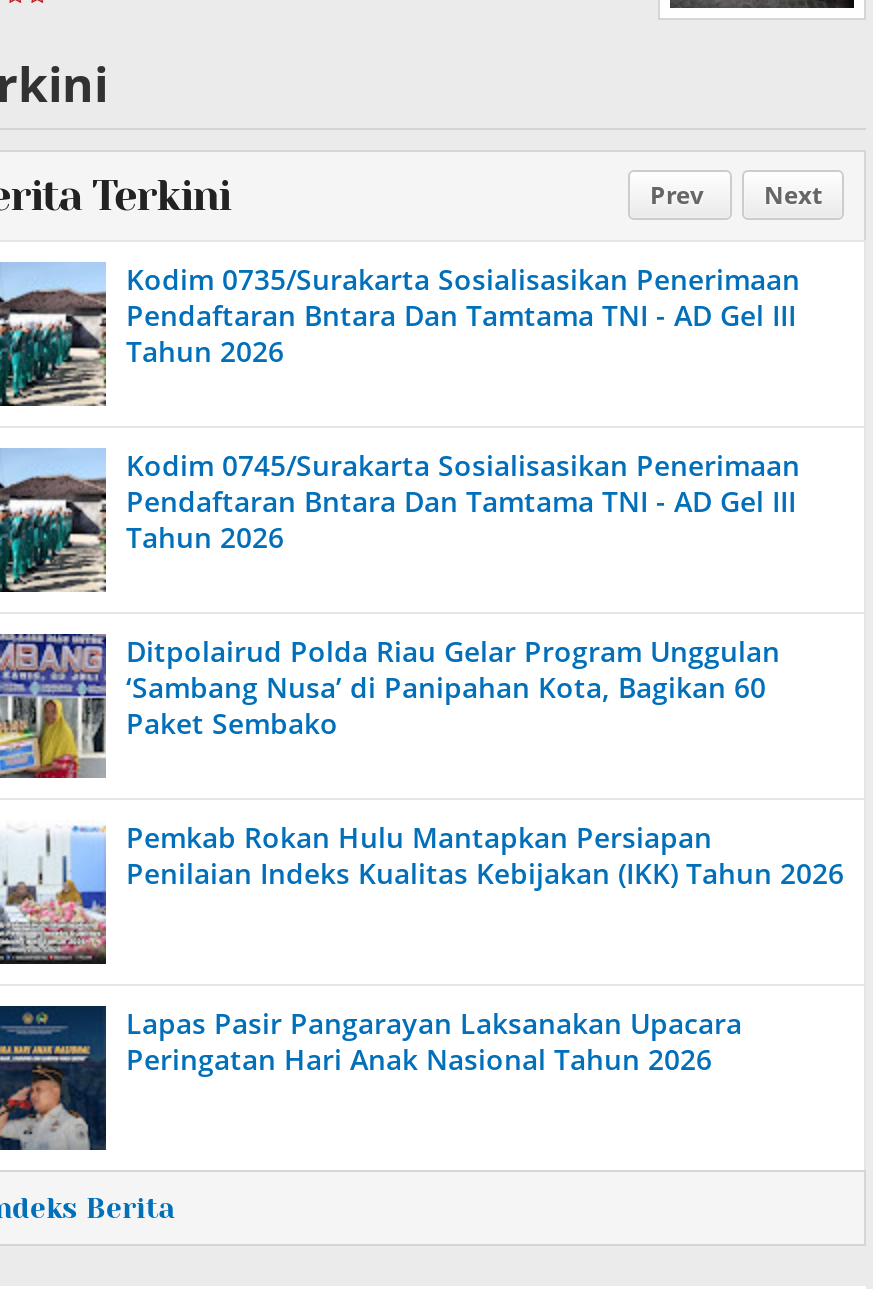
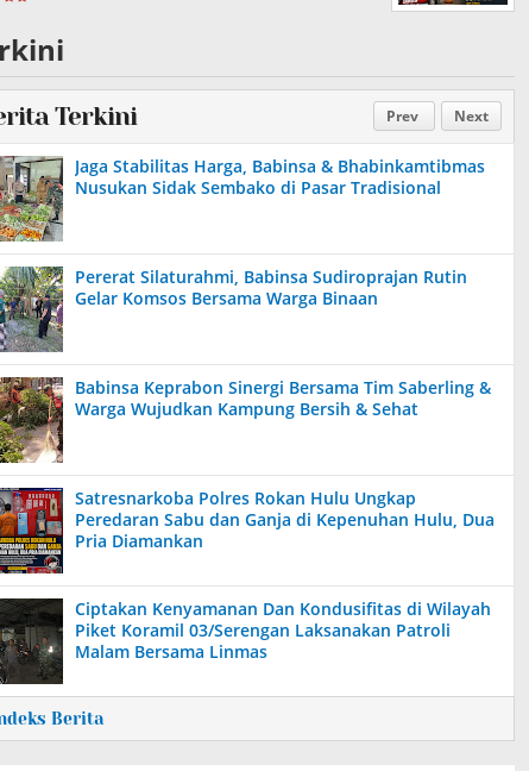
[6,260,800,408] [image] | Kodim 0735/Surakarta Sosialisasikan Penerimaan | Pendaftaran Bntara Dan Tamtama TNI - AD Gel III | Tahun 2026 -> [4,155,485,243] [image] | Jaga Stabilitas Harga, Babinsa & Bhabinkamtibmas | Nusukan Sidak Sembako di Pasar Tradisional
[6,446,800,594] [image] | Kodim 0745/Surakarta Sosialisasikan Penerimaan | Pendaftaran Bntara Dan Tamtama TNI - AD Gel III | Tahun 2026 -> [4,265,467,353] [image] | Pererat Silaturahmi, Babinsa Sudiroprajan Rutin | Gelar Komsos Bersama Warga Binaan
[6,632,780,780] [image] | Ditpolairud Polda Riau Gelar Program Unggulan | ‘Sambang Nusa’ di Panipahan Kota, Bagikan 60 | Paket Sembako -> [4,376,491,464] [image] | Babinsa Keprabon Sinergi Bersama Tim Saberling & | Warga Wujudkan Kampung Bersih & Sehat
[6,818,844,966] [image] | Pemkab Rokan Hulu Mantapkan Persiapan | Penilaian Indeks Kualitas Kebijakan (IKK) Tahun 2026 -> [4,487,495,575] [image] | Satresnarkoba Polres Rokan Hulu Ungkap | Peredaran Sabu dan Ganja di Kepenuhan Hulu, Dua | Pria Diamankan
[6,1004,742,1152] [image] | Lapas Pasir Pangarayan Laksanakan Upacara | Peringatan Hari Anak Nasional Tahun 2026 -> [4,597,491,685] [image] | Ciptakan Kenyamanan Dan Kondusifitas di Wilayah | Piket Koramil 03/Serengan Laksanakan Patroli | Malam Bersama Linmas

